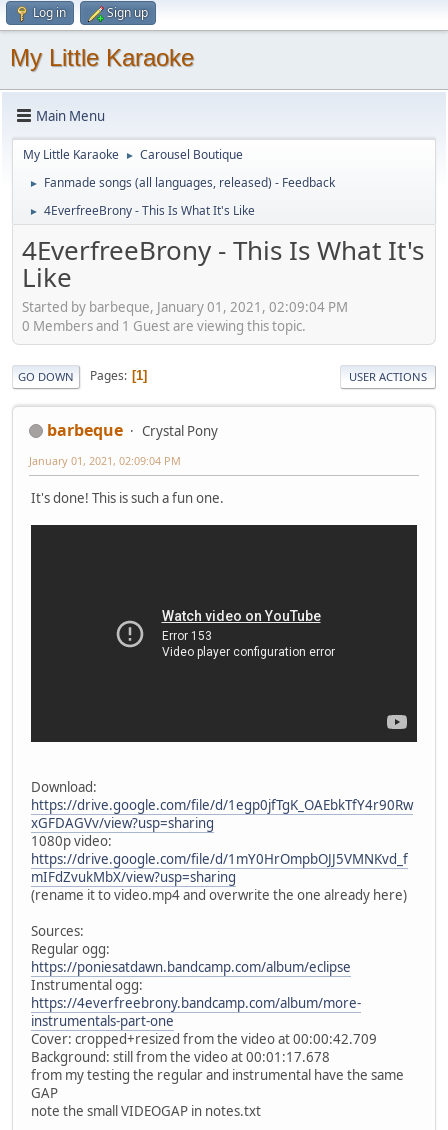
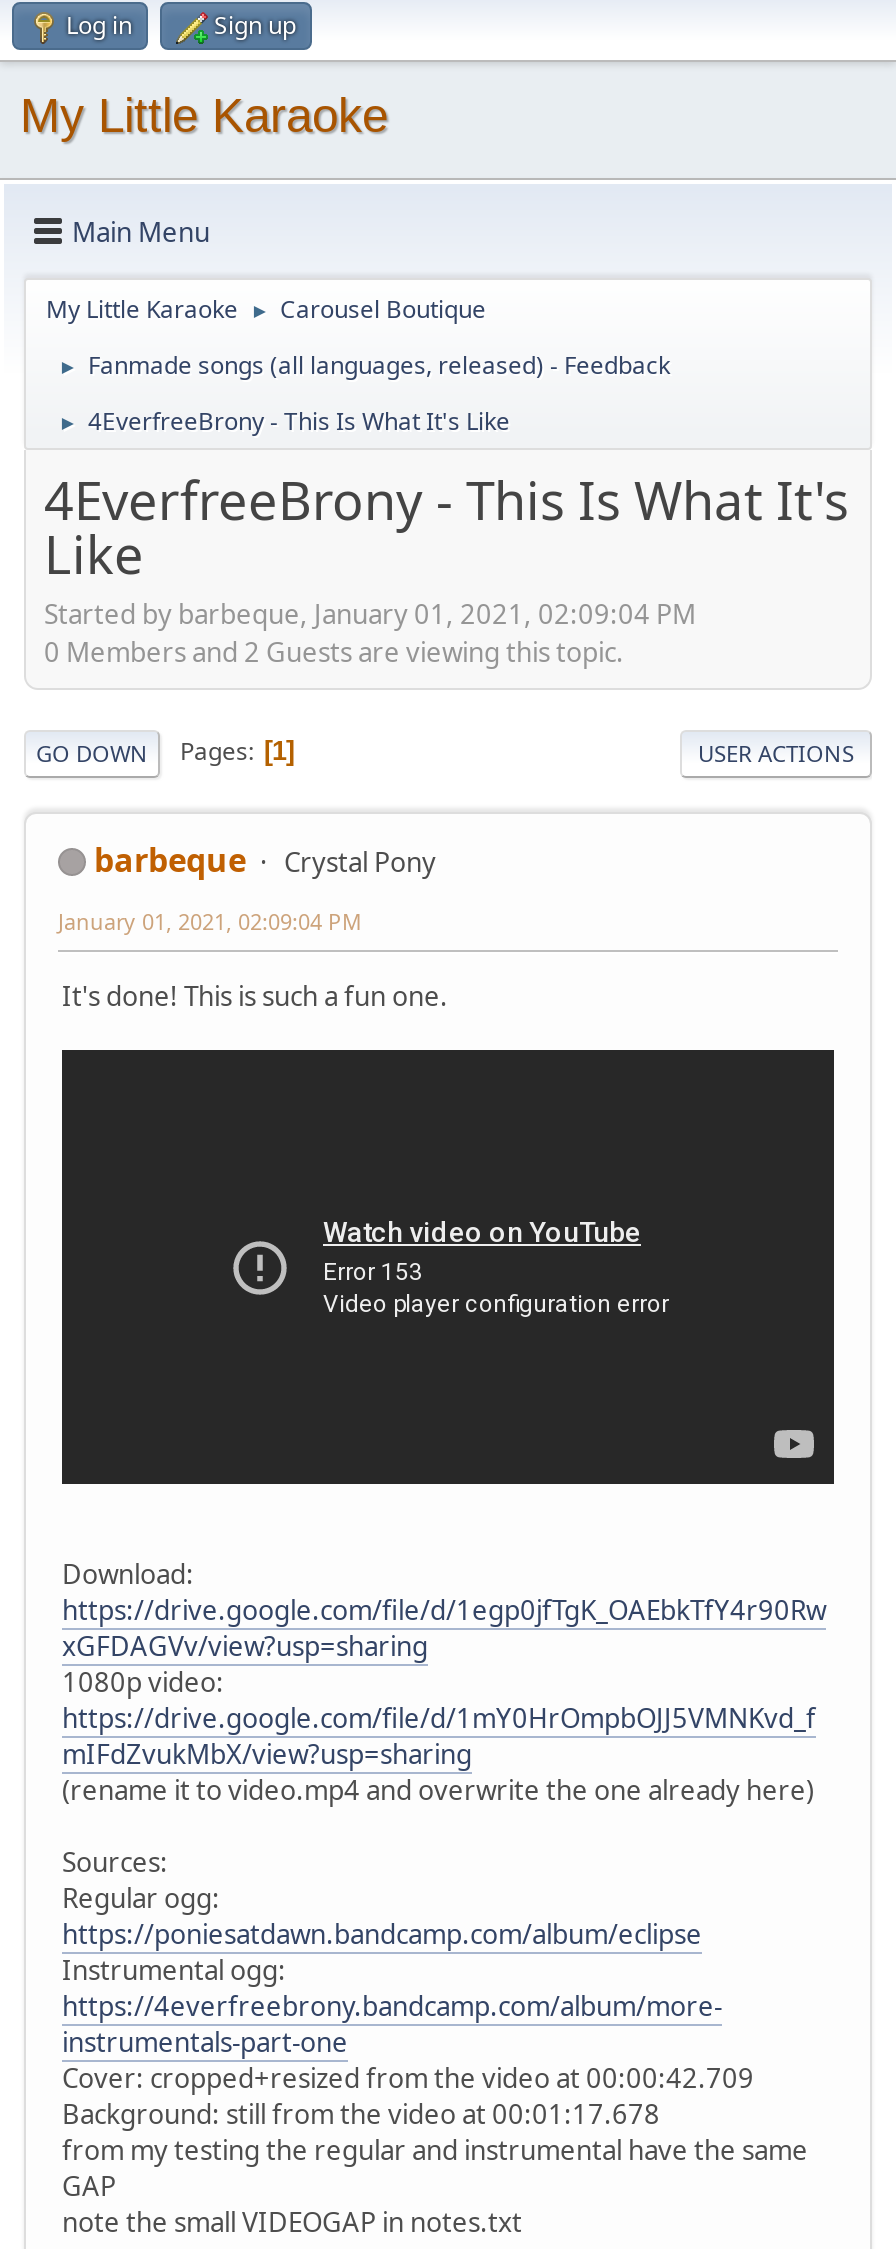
[22,316,306,334] 0 Members and 1 Guest are viewing this topic. -> [44,633,624,669] 0 Members and 2 Guests are viewing this topic.

